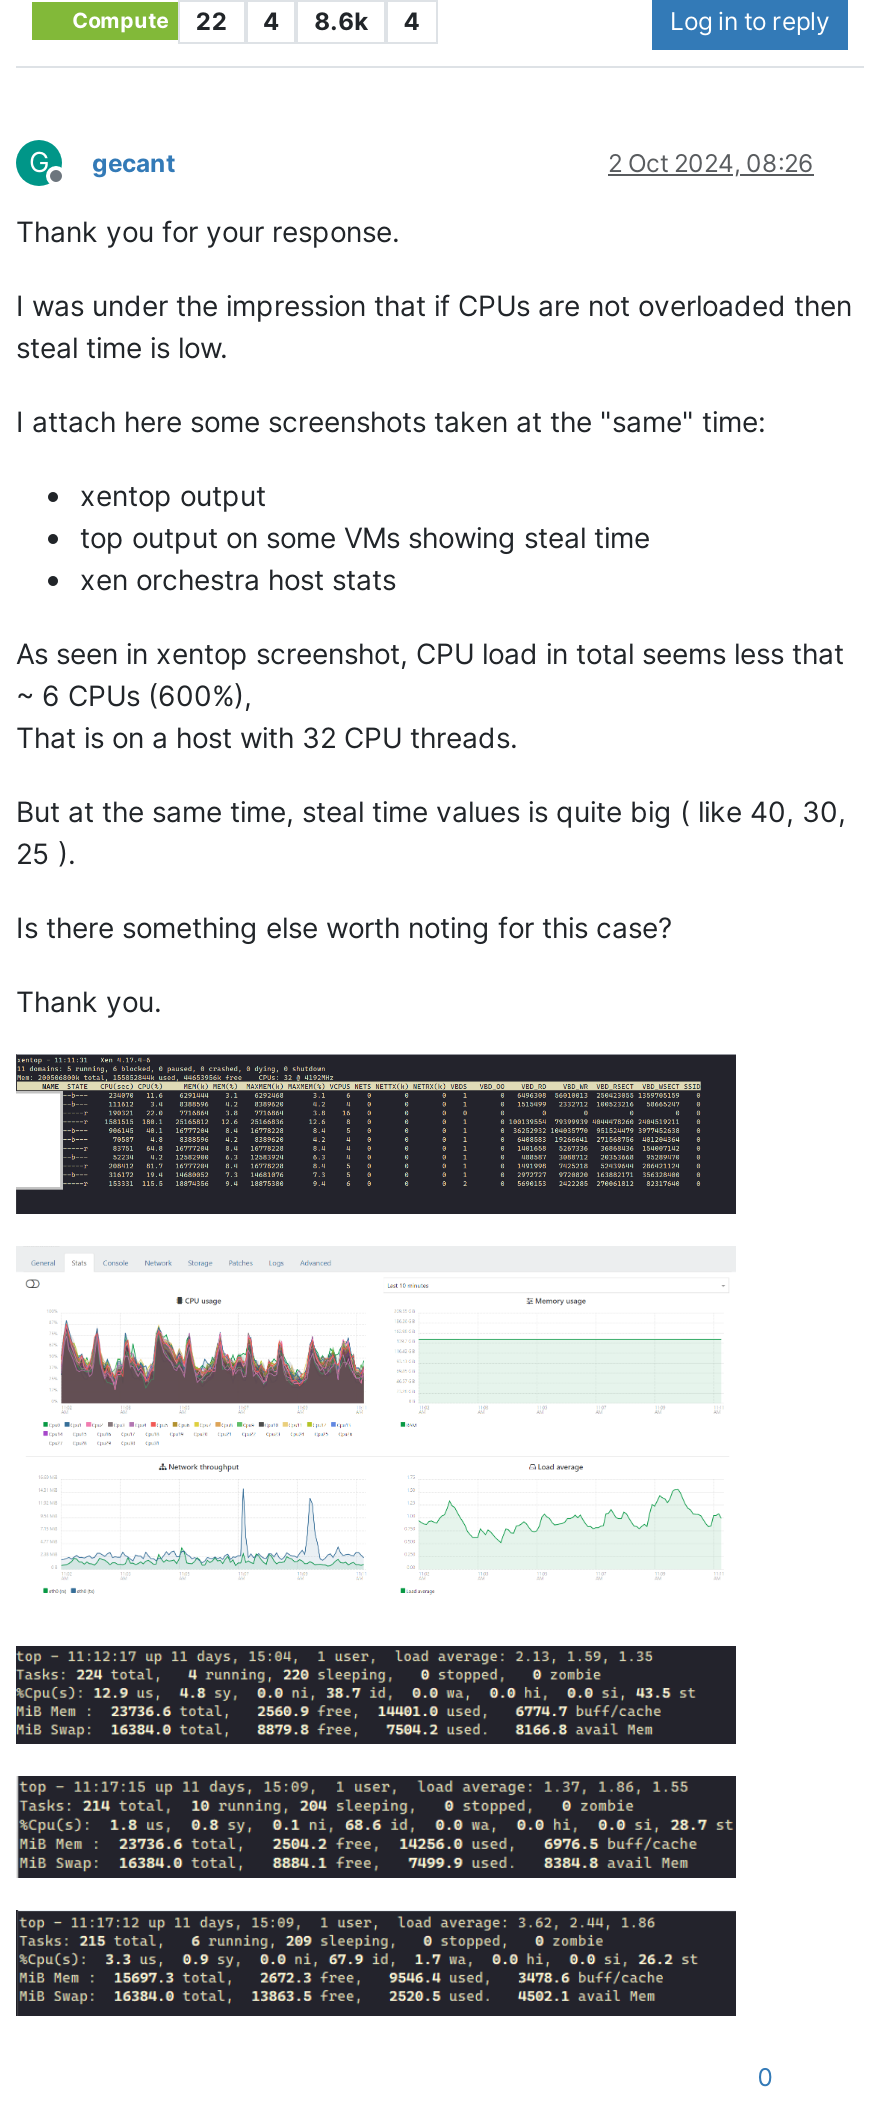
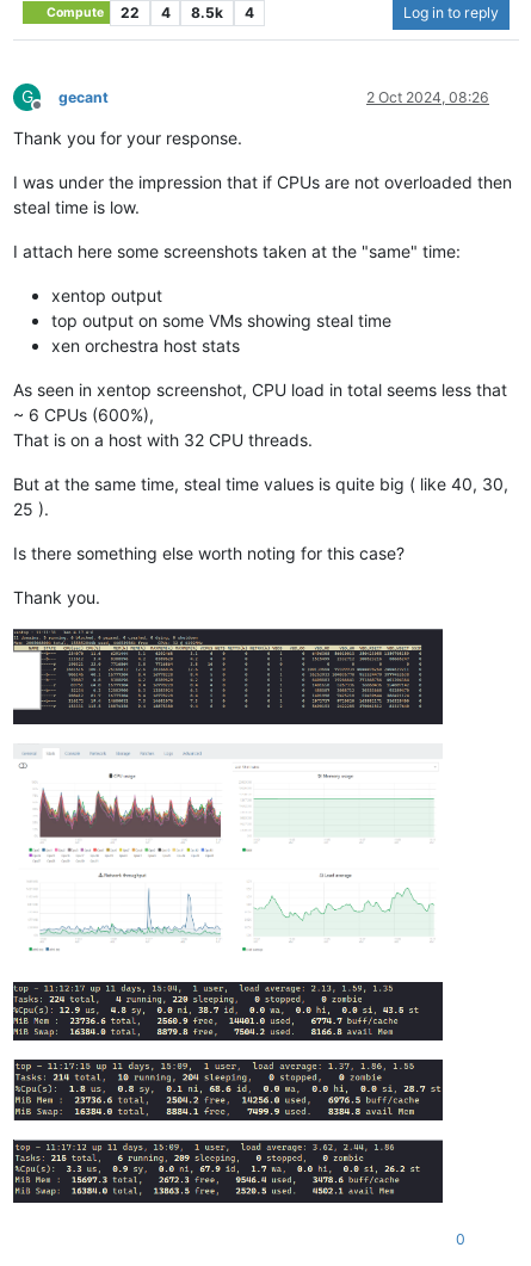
[68,6,419,36] Compute 22 4 8.6k 4 -> [44,3,254,21] Compute 22 4 8.5k 4

